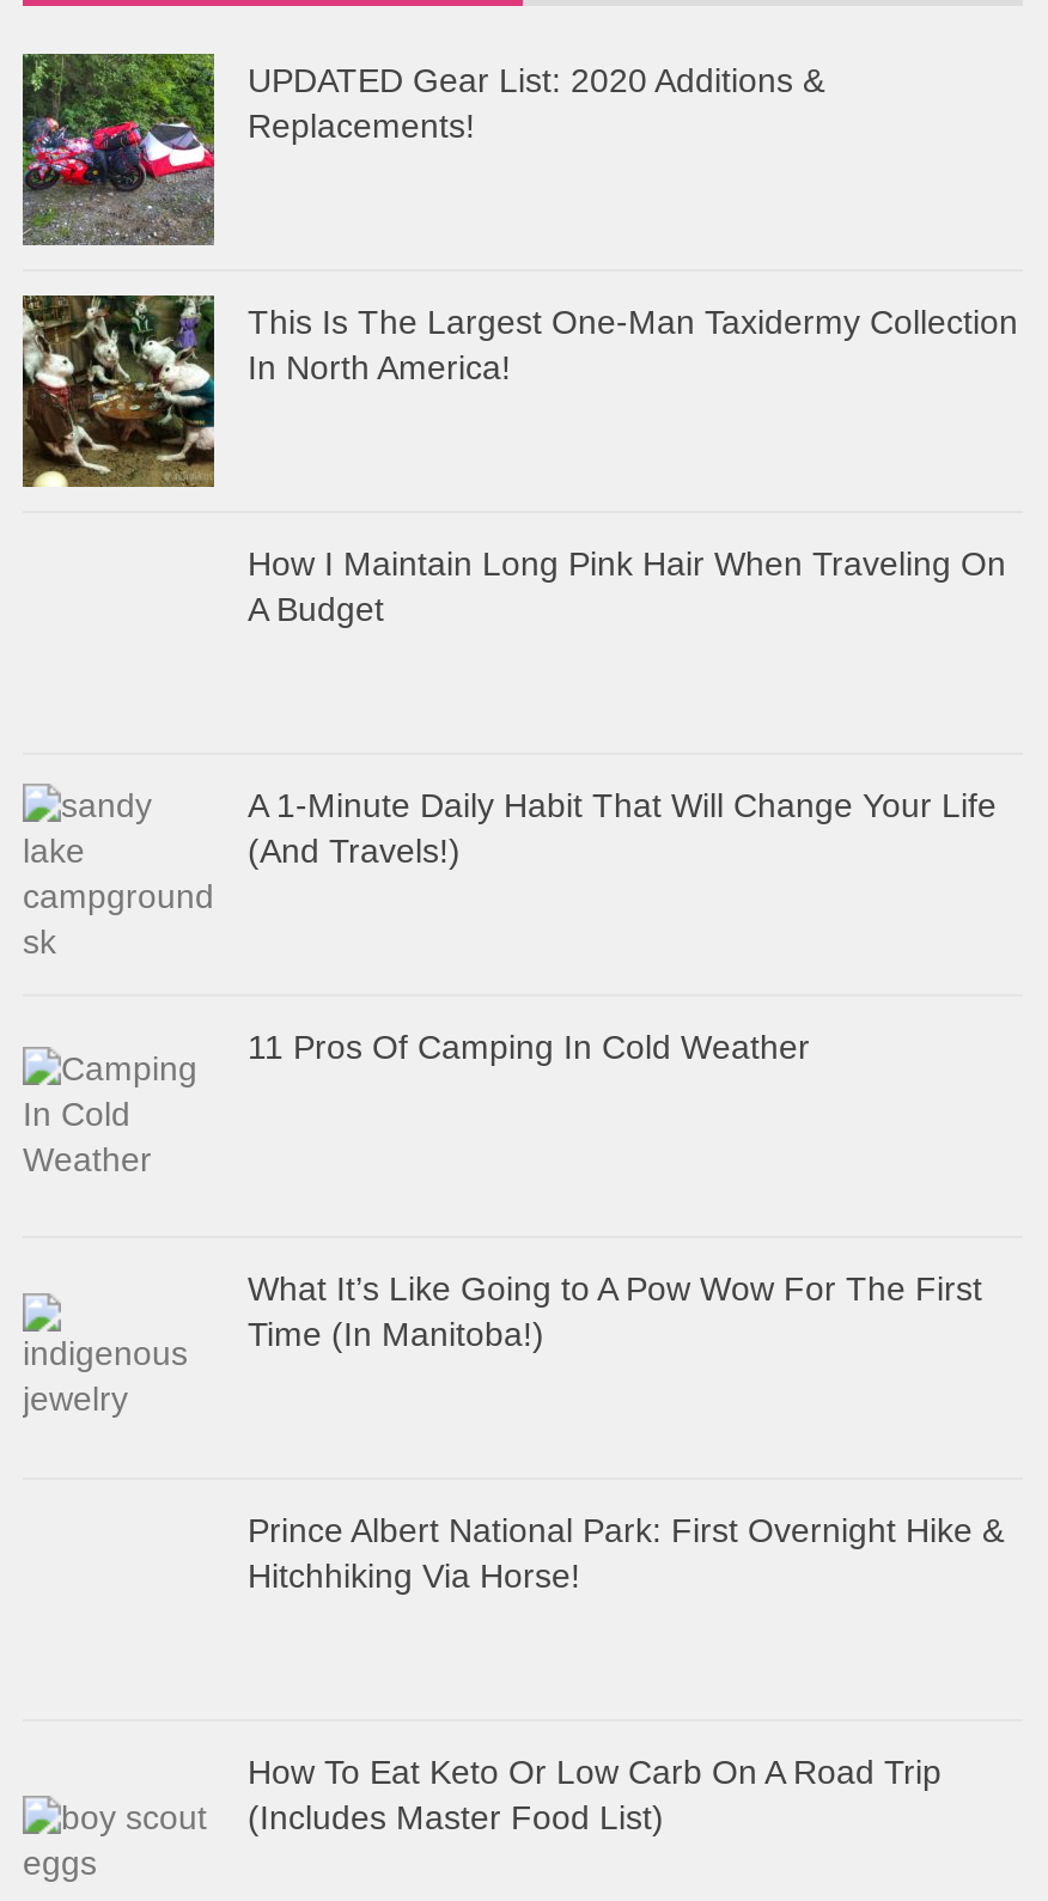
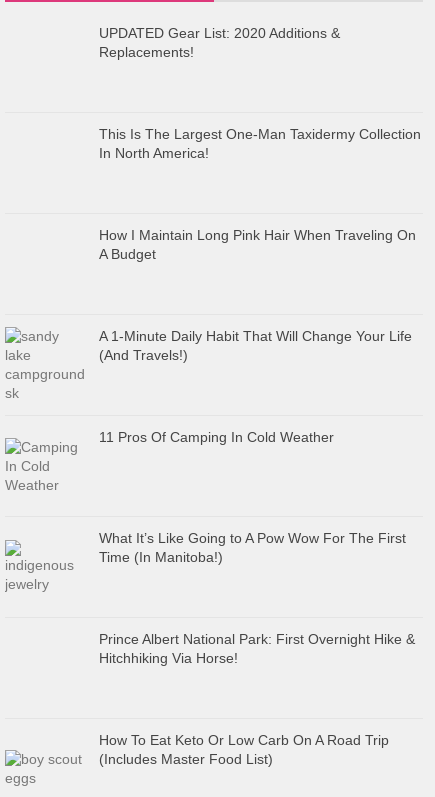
[20,50,217,249] [image] -> none
[20,292,217,491] [image] -> none

